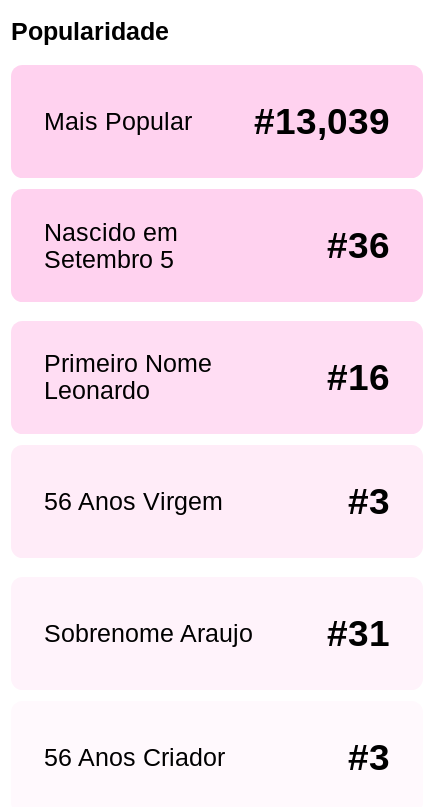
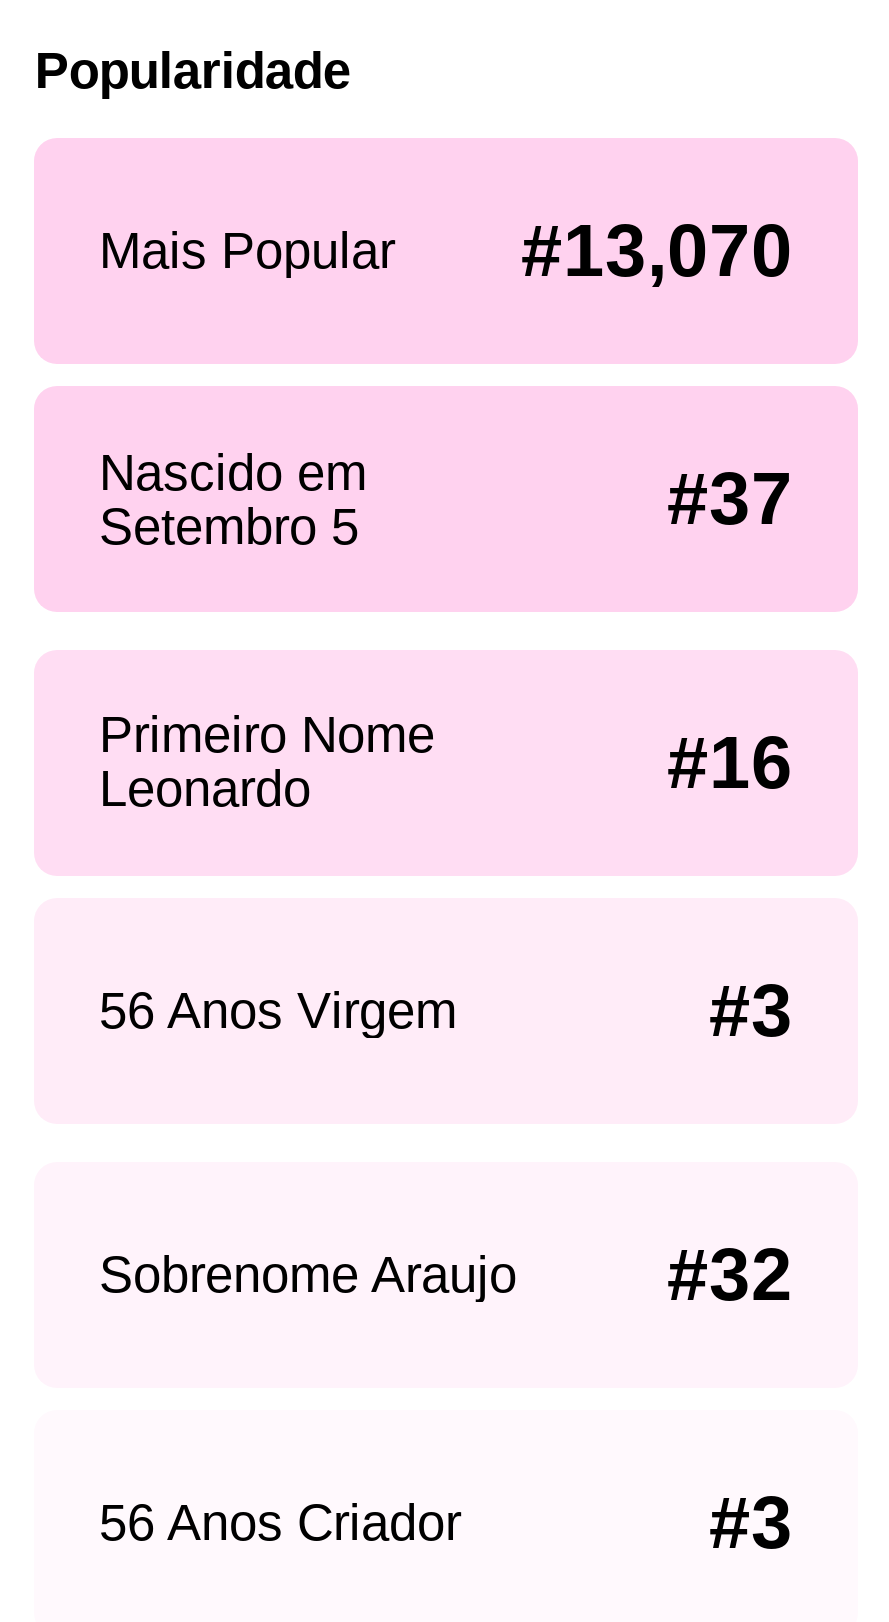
[254,101,390,142] #13,039 -> [521,210,793,292] #13,070
[327,225,390,266] #36 -> [667,459,793,541] #37
[327,613,390,654] #31 -> [667,1233,793,1315] #32

